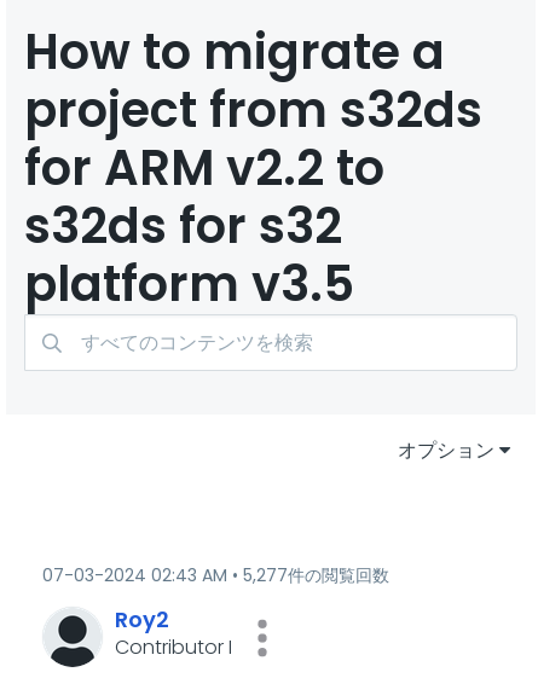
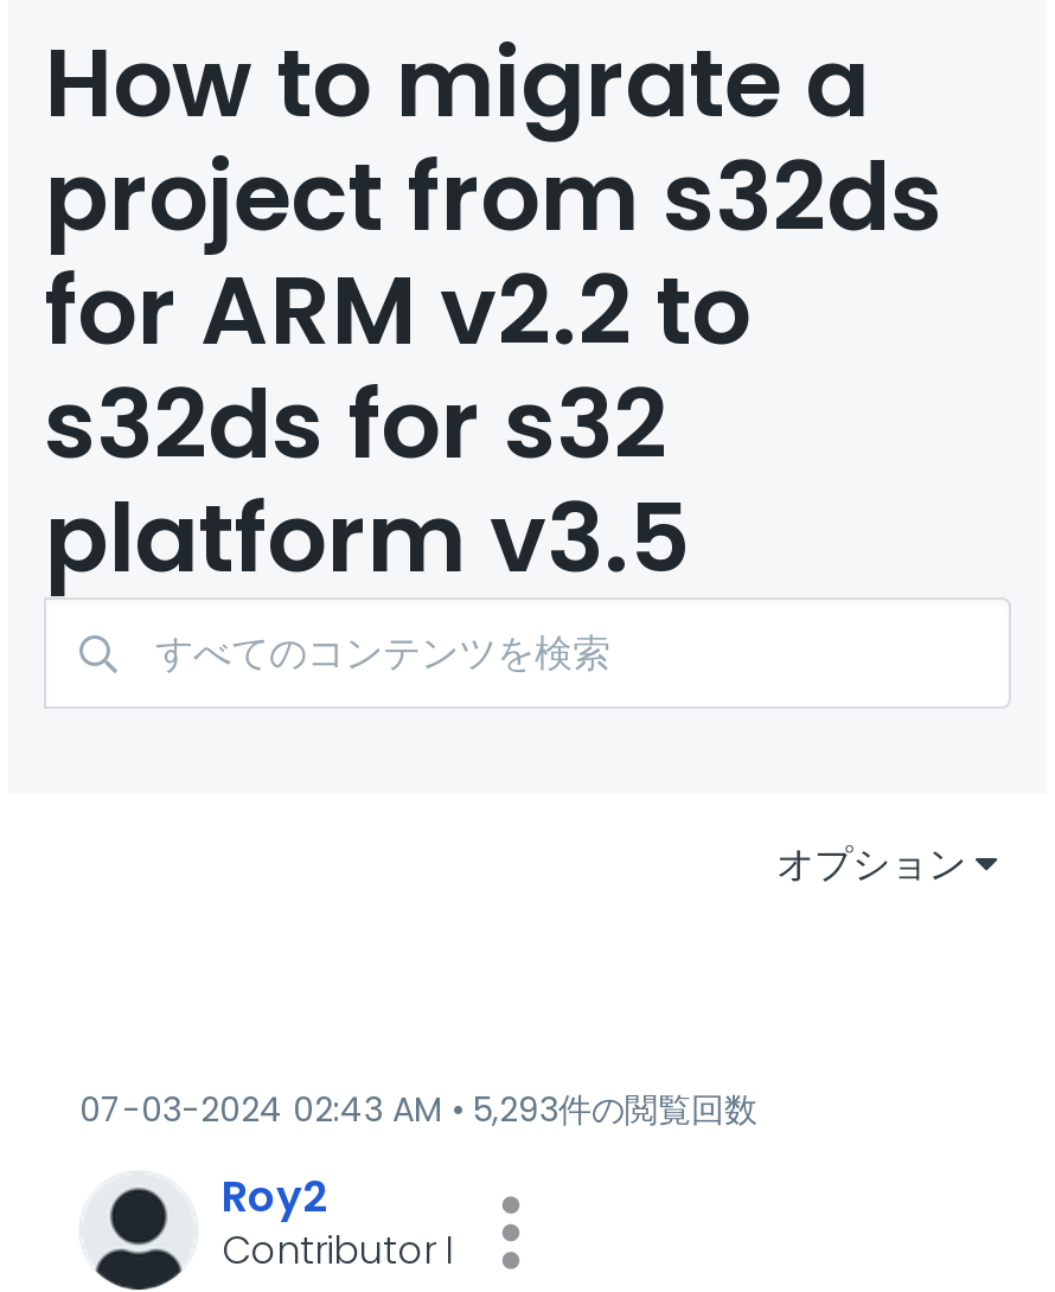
[243,563,389,587] 5,277件の閲覧回数 -> [473,1086,757,1133] 5,293件の閲覧回数

